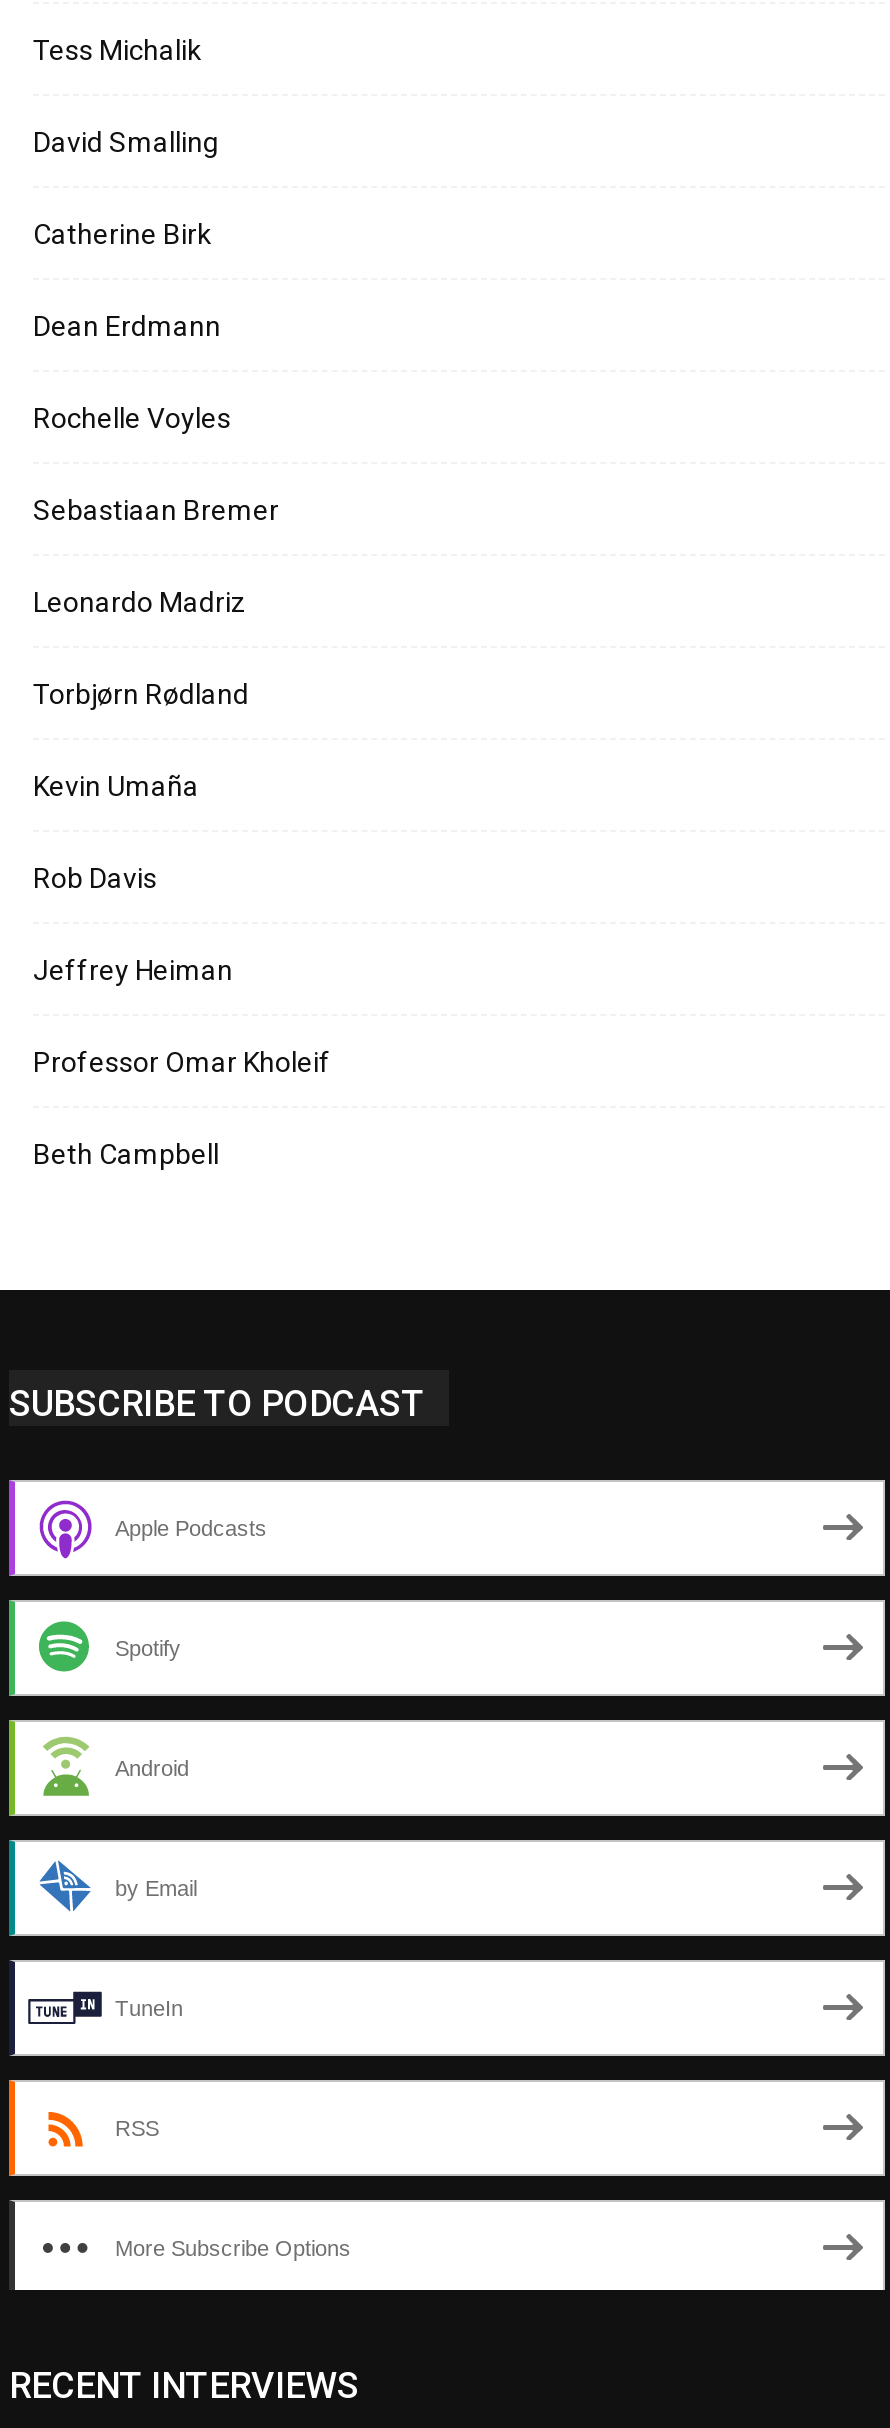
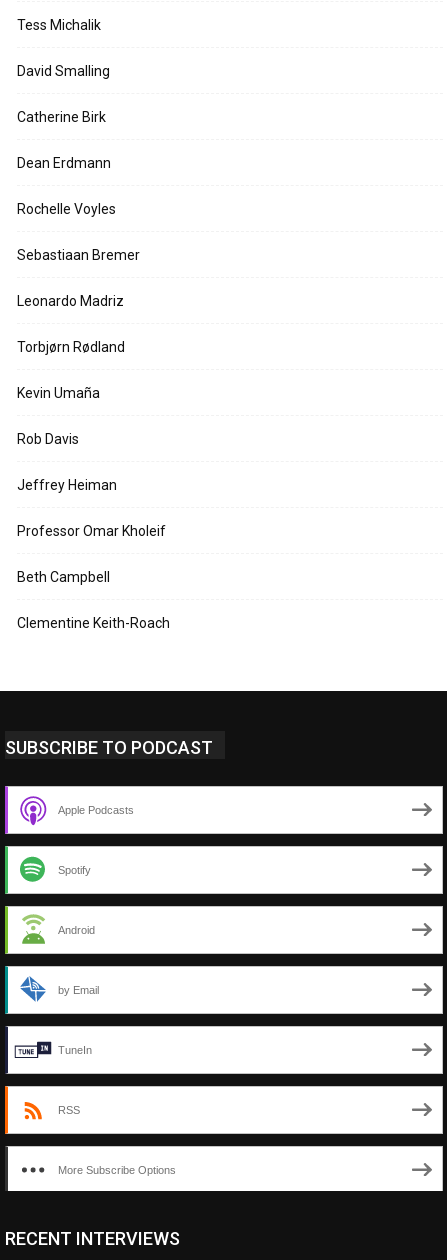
none -> [17,615,170,631] Clementine Keith-Roach

